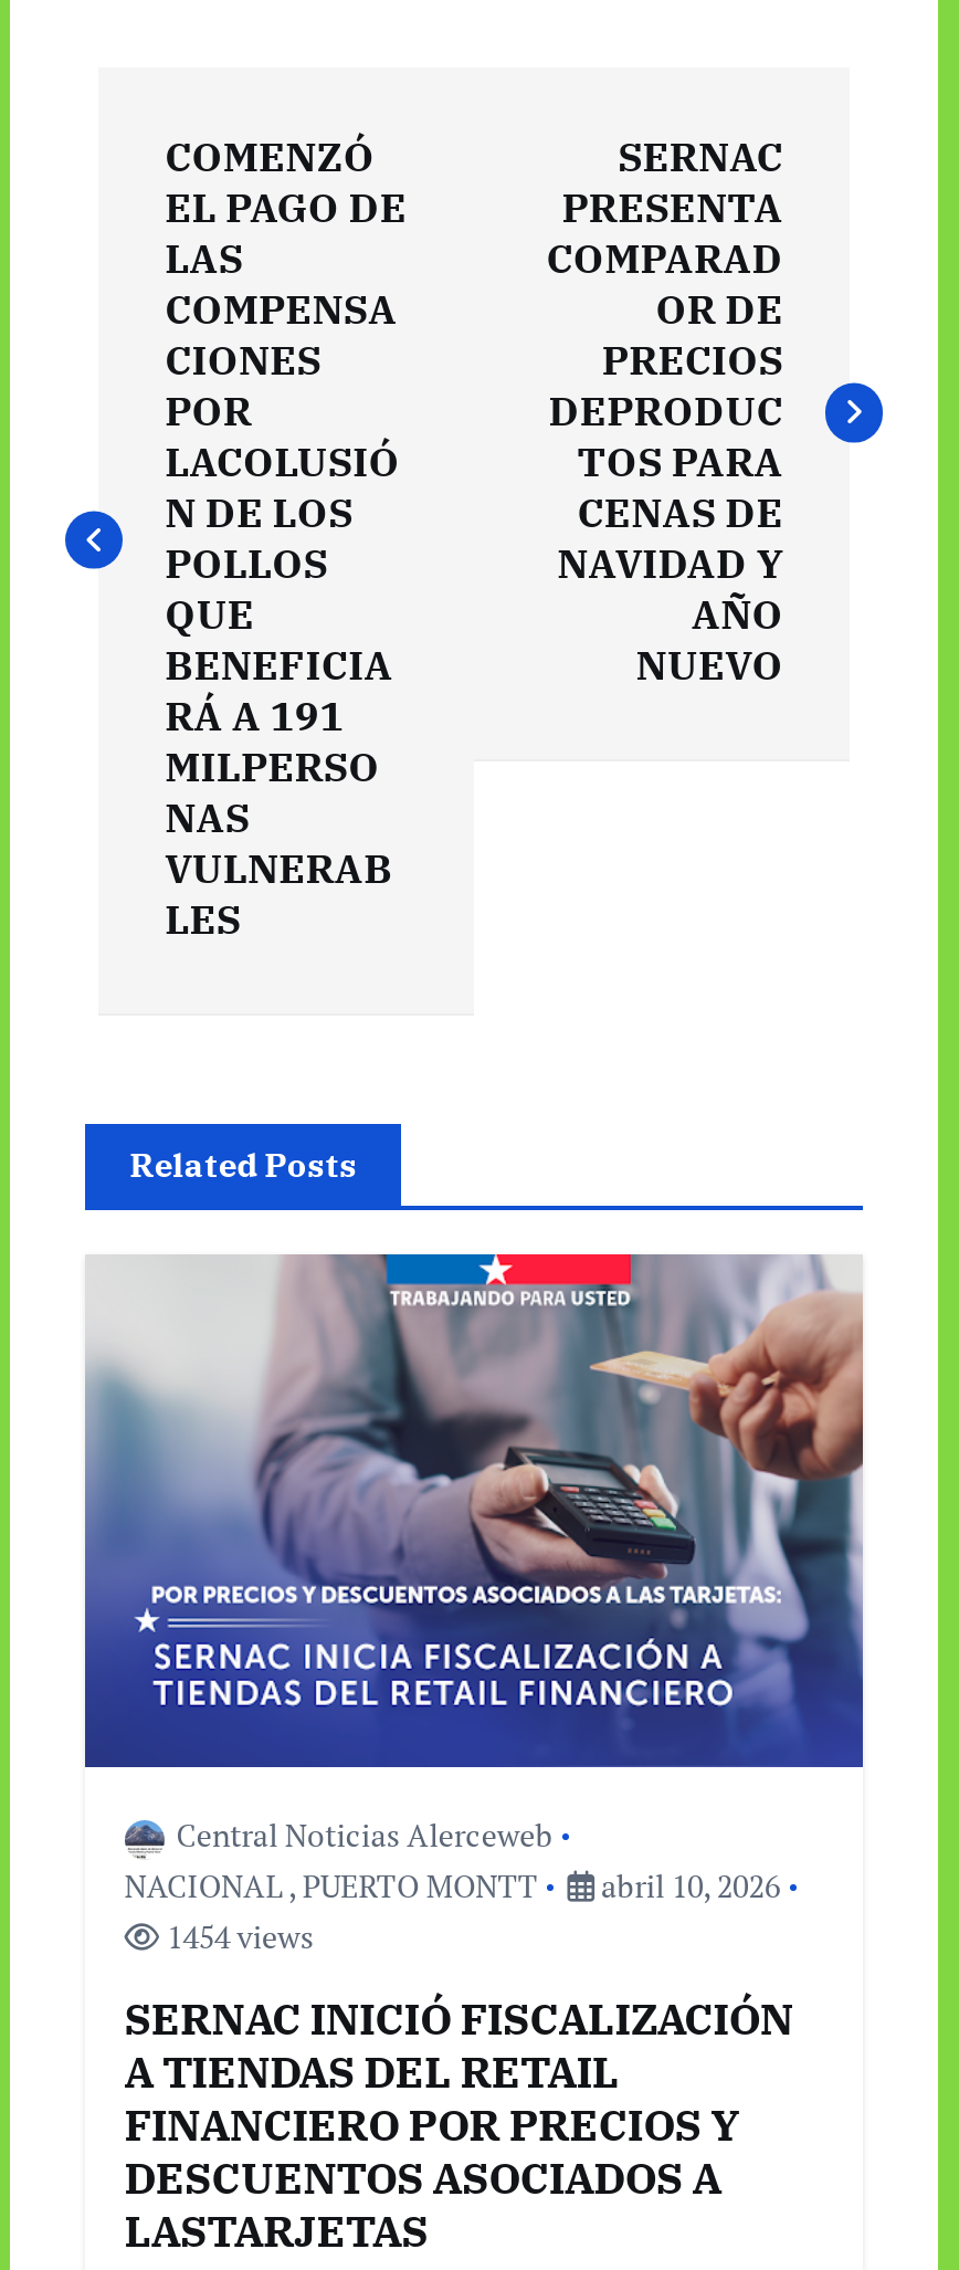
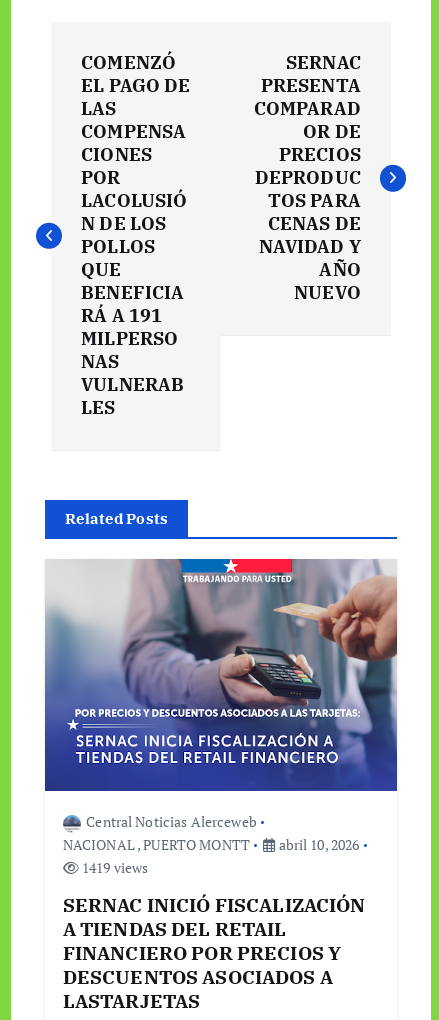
[160,1916,314,1958] 1454 views -> [79,858,148,877] 1419 views

